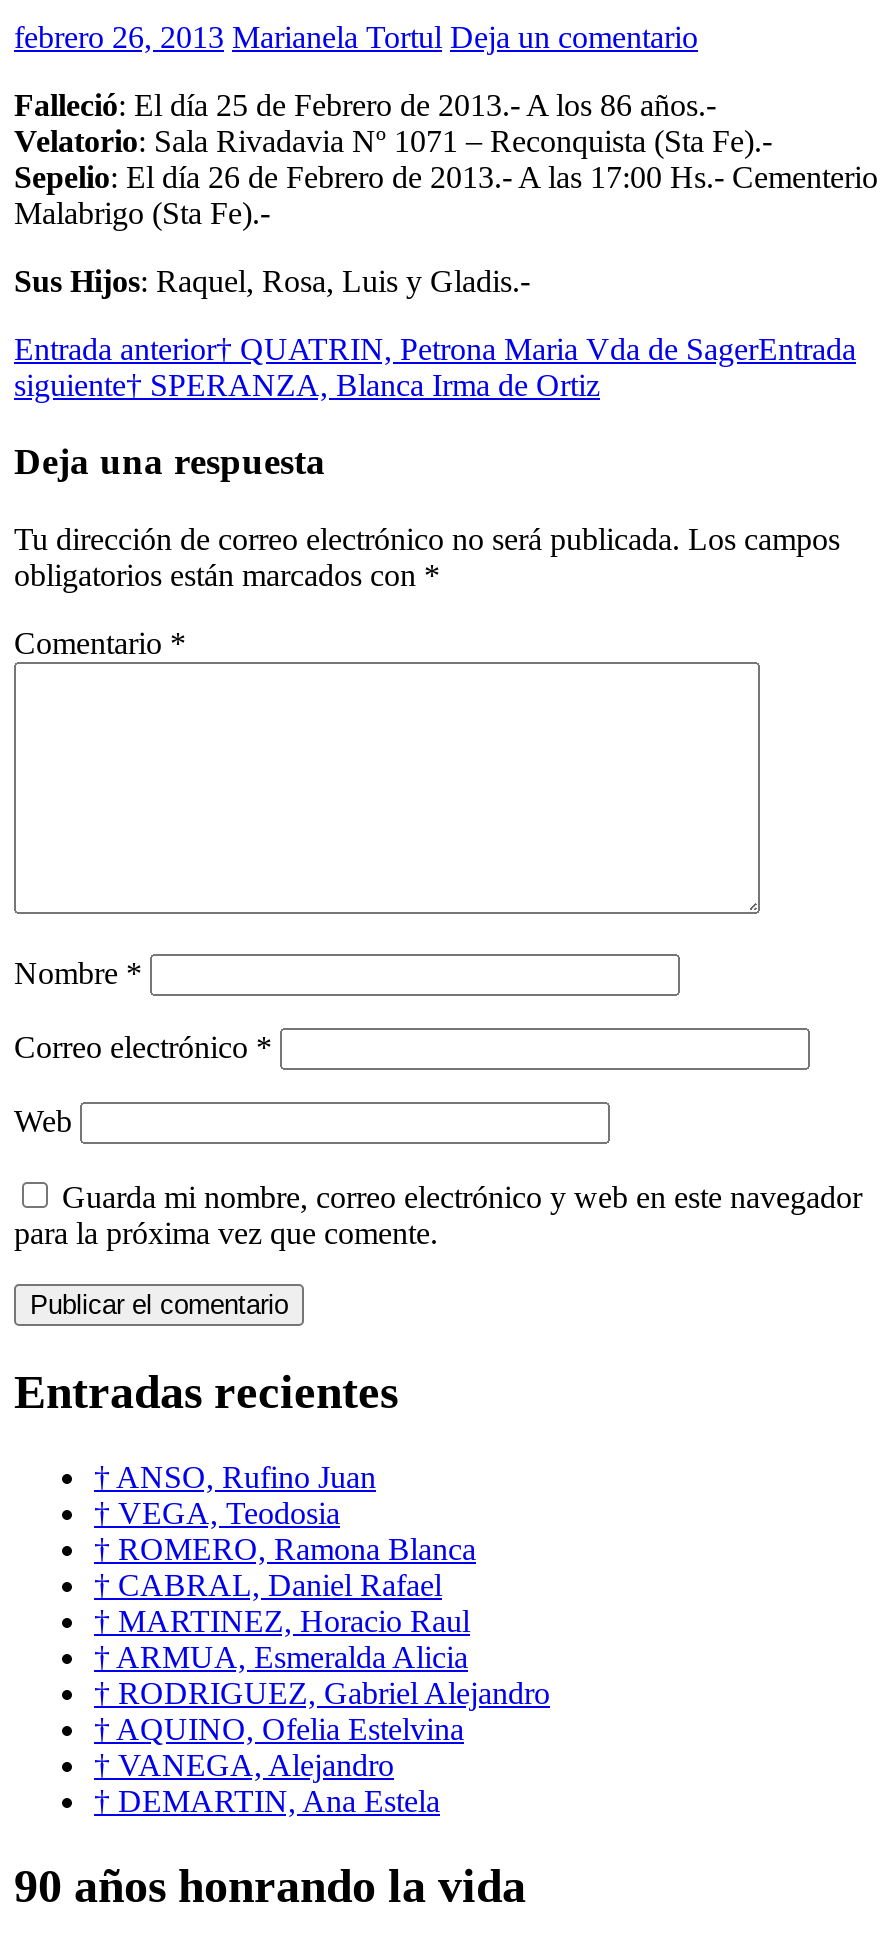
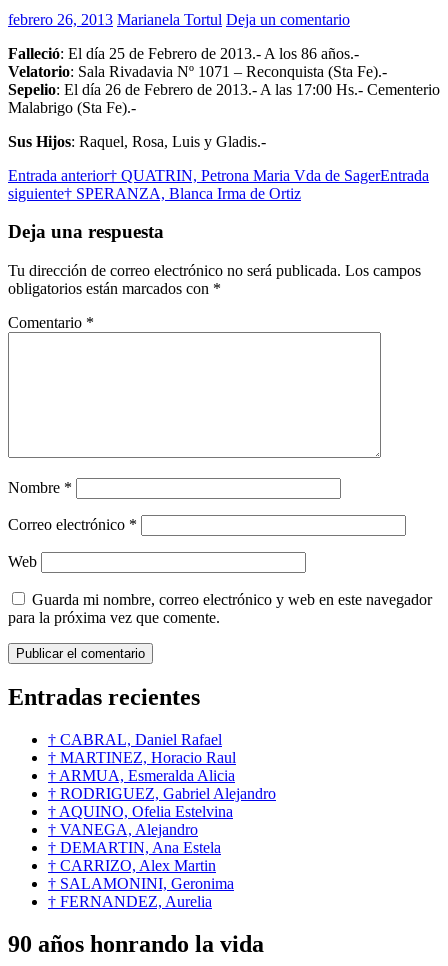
[94,1460,476,1566] † ANSO, Rufino Juan | † VEGA, Teodosia | † ROMERO, Ramona Blanca -> none
moved [94,1568,550,1818] -> [48,731,276,856]: † CABRAL, Daniel Rafael | † MARTINEZ, Horacio Raul | † ARMUA, Esmeralda Alicia | † RODRIGUEZ, Gabriel Alejandro | † AQUINO, Ofelia Estelvina | † VANEGA, Alejandro | † DEMARTIN, Ana Estela
none -> [48,857,234,910] † CARRIZO, Alex Martin | † SALAMONINI, Geronima | † FERNANDEZ, Aurelia

